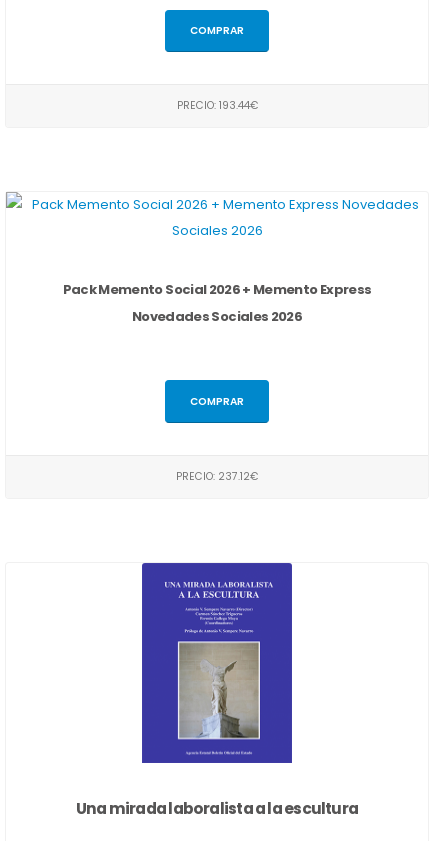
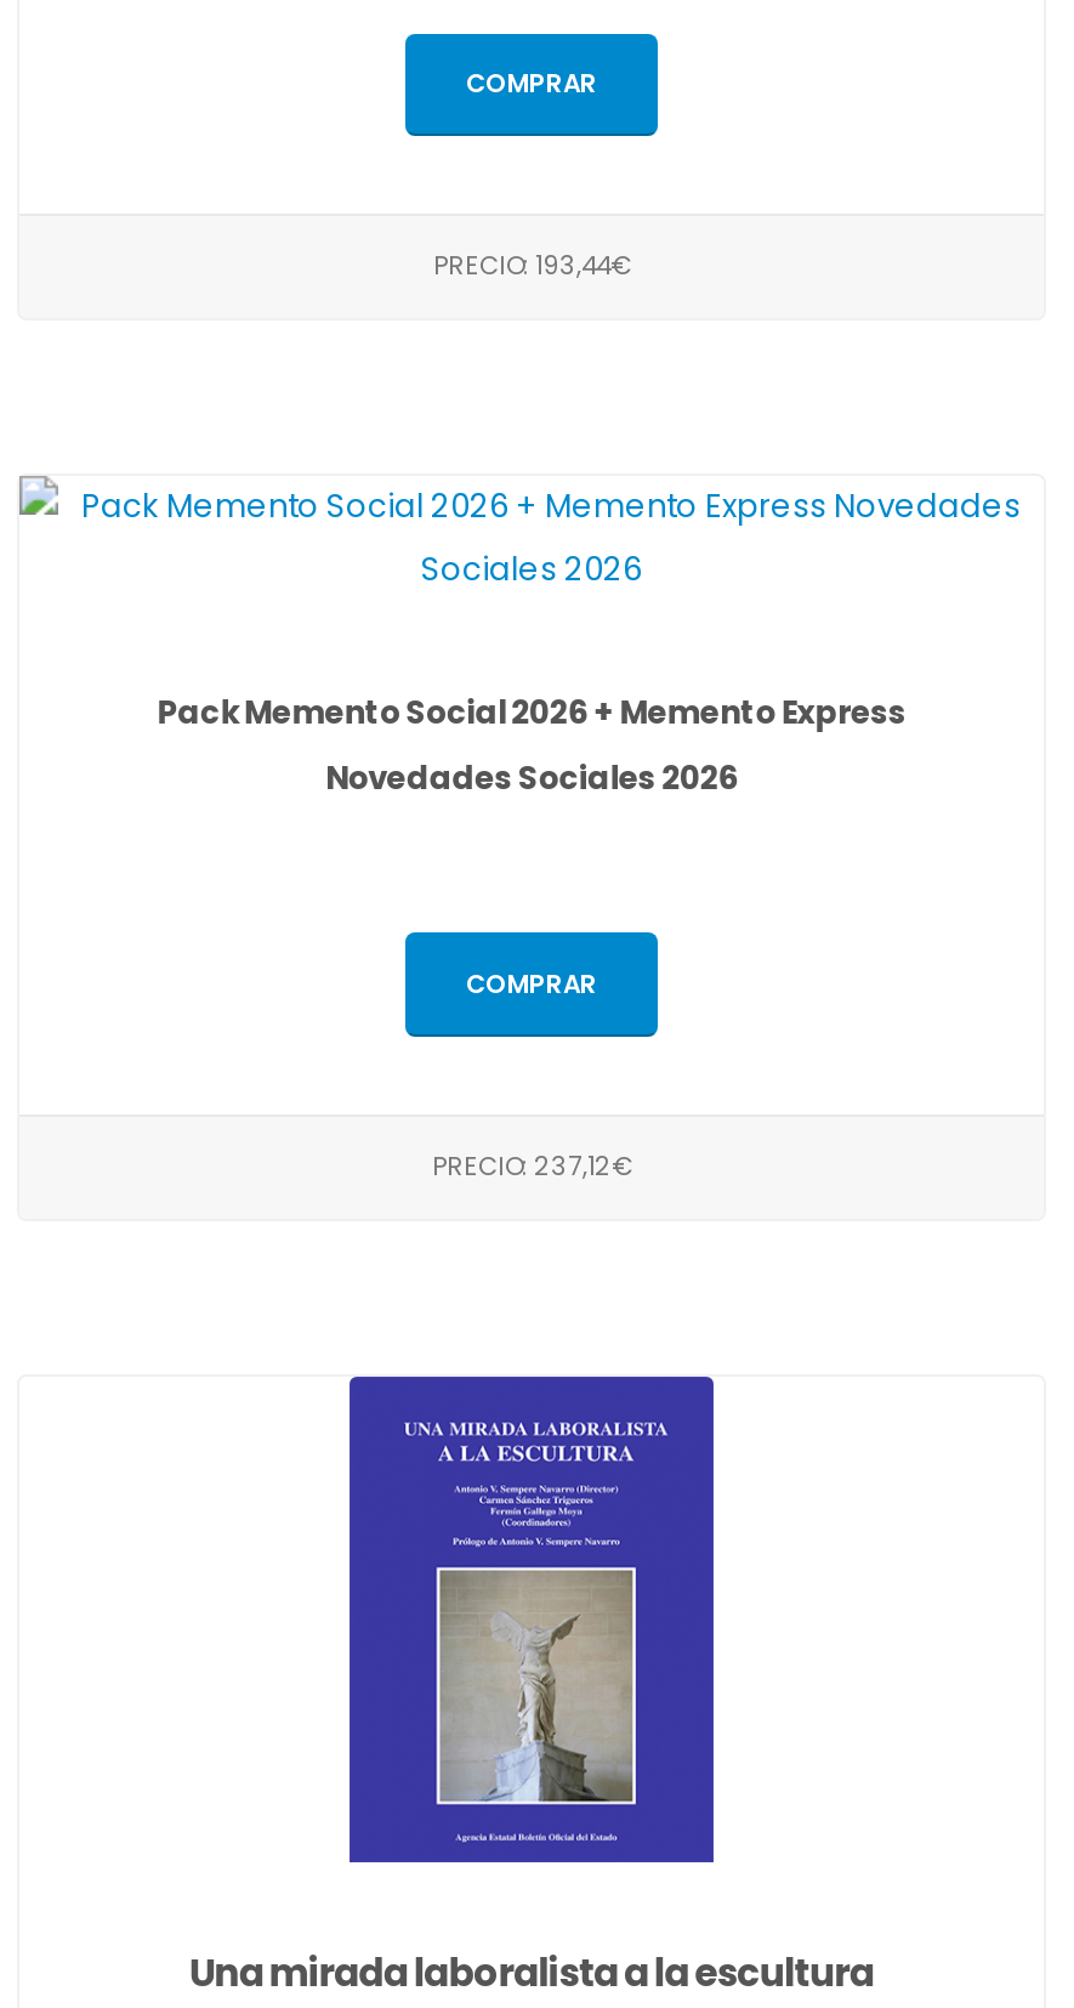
[176,98,257,113] PRECIO: 193.44€ -> [433,248,630,284] PRECIO: 193,44€
[176,469,258,484] PRECIO: 237.12€ -> [432,1148,631,1184] PRECIO: 237,12€

